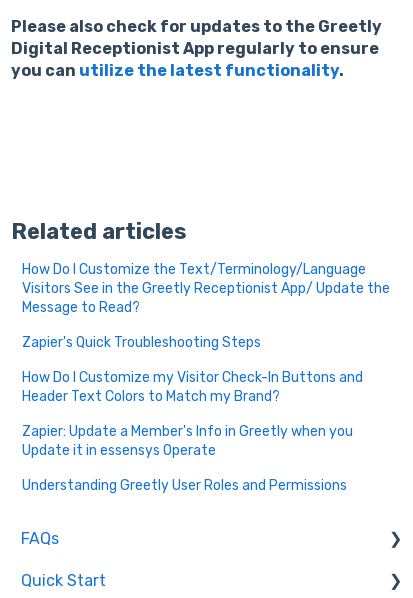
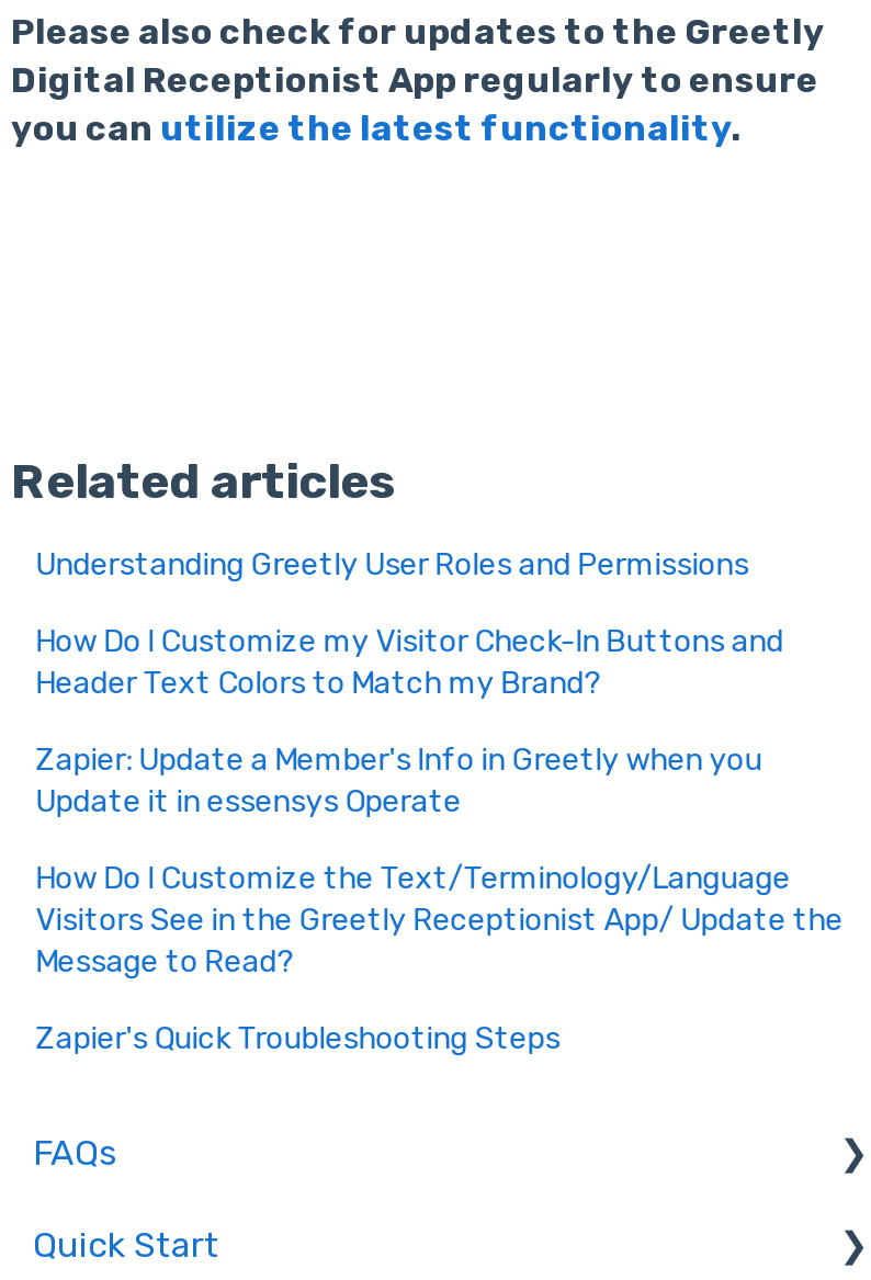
moved [22,261,390,351] -> [36,859,843,1057]: How Do I Customize the Text/Terminology/Language | Visitors See in the Greetly Receptionist App/ Update the | Message to Read? | Zapier's Quick Troubleshooting Steps
moved [22,369,363,494] -> [36,546,784,820]: How Do I Customize my Visitor Check-In Buttons and | Header Text Colors to Match my Brand? | Zapier: Update a Member's Info in Greetly when you | Update it in essensys Operate | Understanding Greetly User Roles and Permissions

